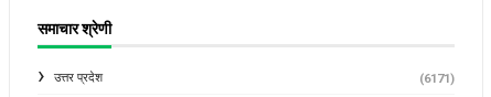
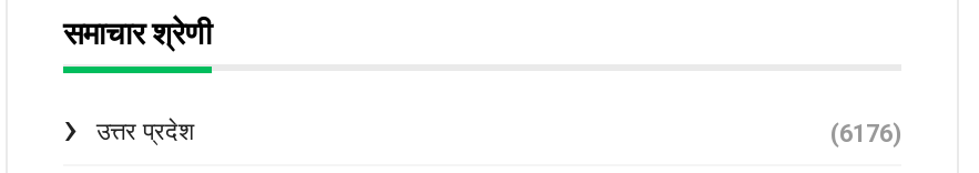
[419,71,455,86] (6171) -> [830,119,901,148] (6176)

